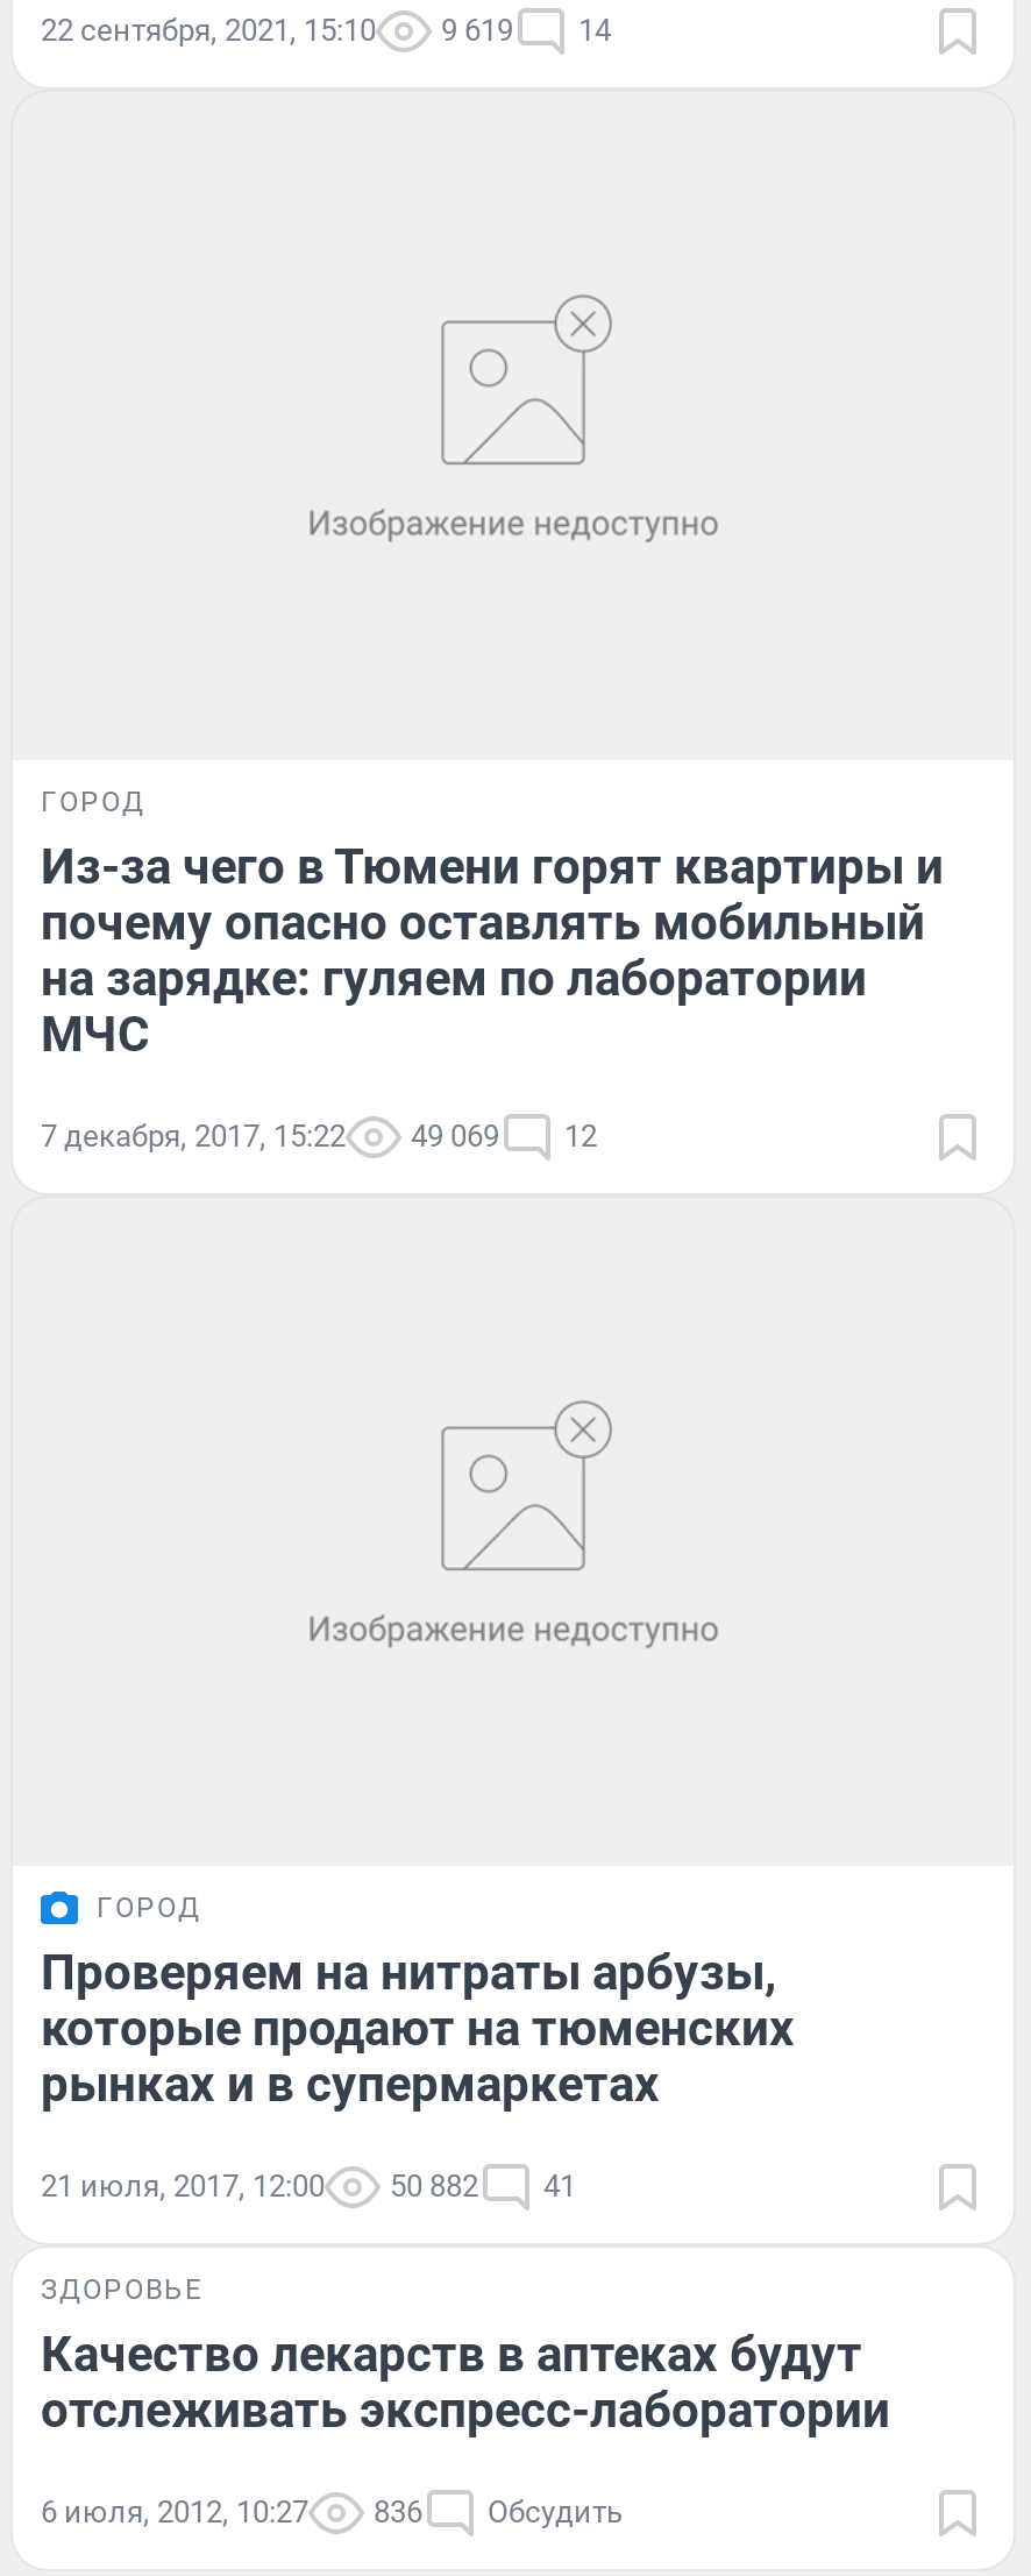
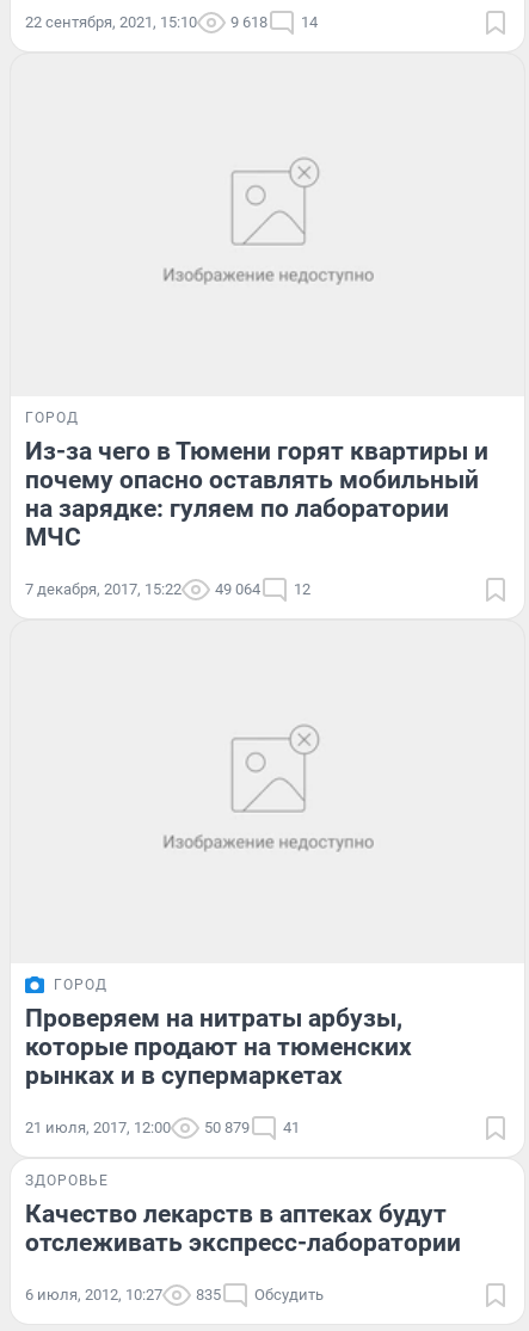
[41,13,611,48] 22 сентября, 2021, 15:10 9 619 14 -> [25,13,318,31] 22 сентября, 2021, 15:10 9 618 14
[41,1118,597,1153] 7 декабря, 2017, 15:22 49 069 12 -> [25,580,310,598] 7 декабря, 2017, 15:22 49 064 12
[41,2168,576,2203] 21 июля, 2017, 12:00 50 882 41 -> [25,1118,300,1136] 21 июля, 2017, 12:00 50 879 41
[374,2494,422,2529] 836 -> [196,1285,221,1303] 835

